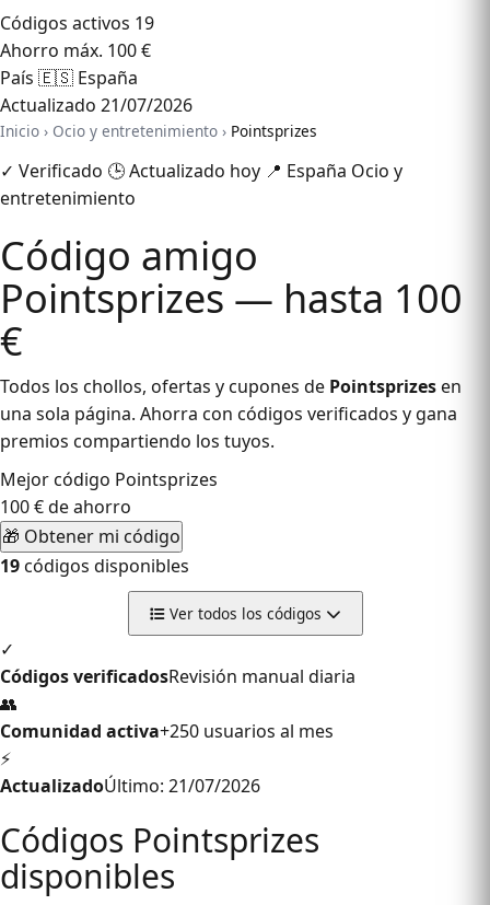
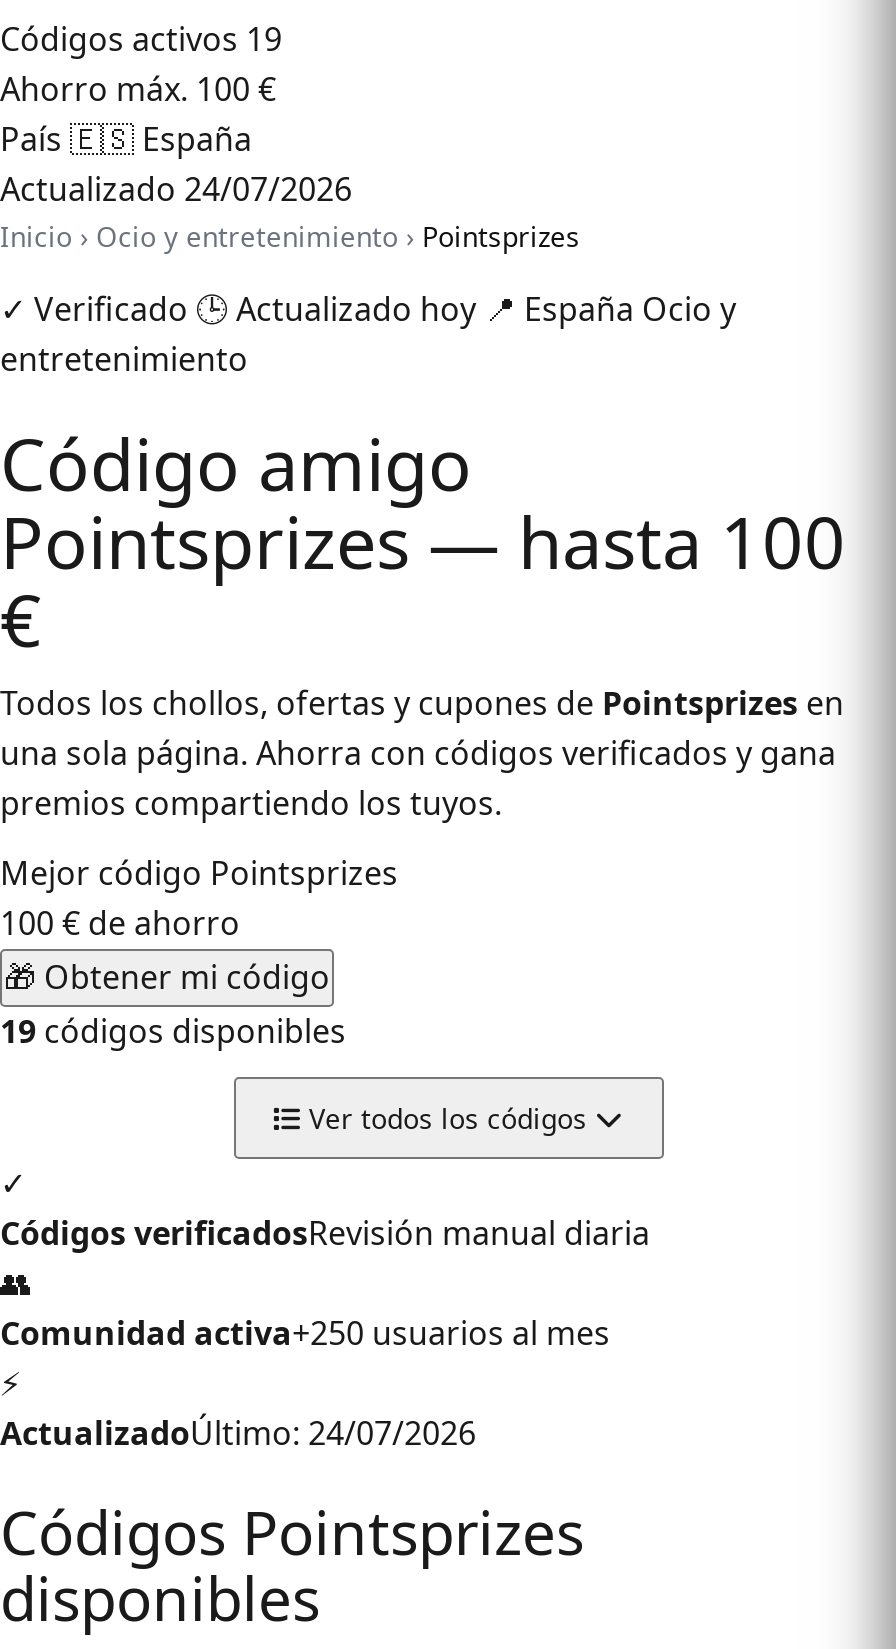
[0,93,192,117] Actualizado 21/07/2026 -> [0,167,352,211] Actualizado 24/07/2026
[0,774,260,798] ActualizadoÚltimo: 21/07/2026 -> [0,1411,476,1455] ActualizadoÚltimo: 24/07/2026

